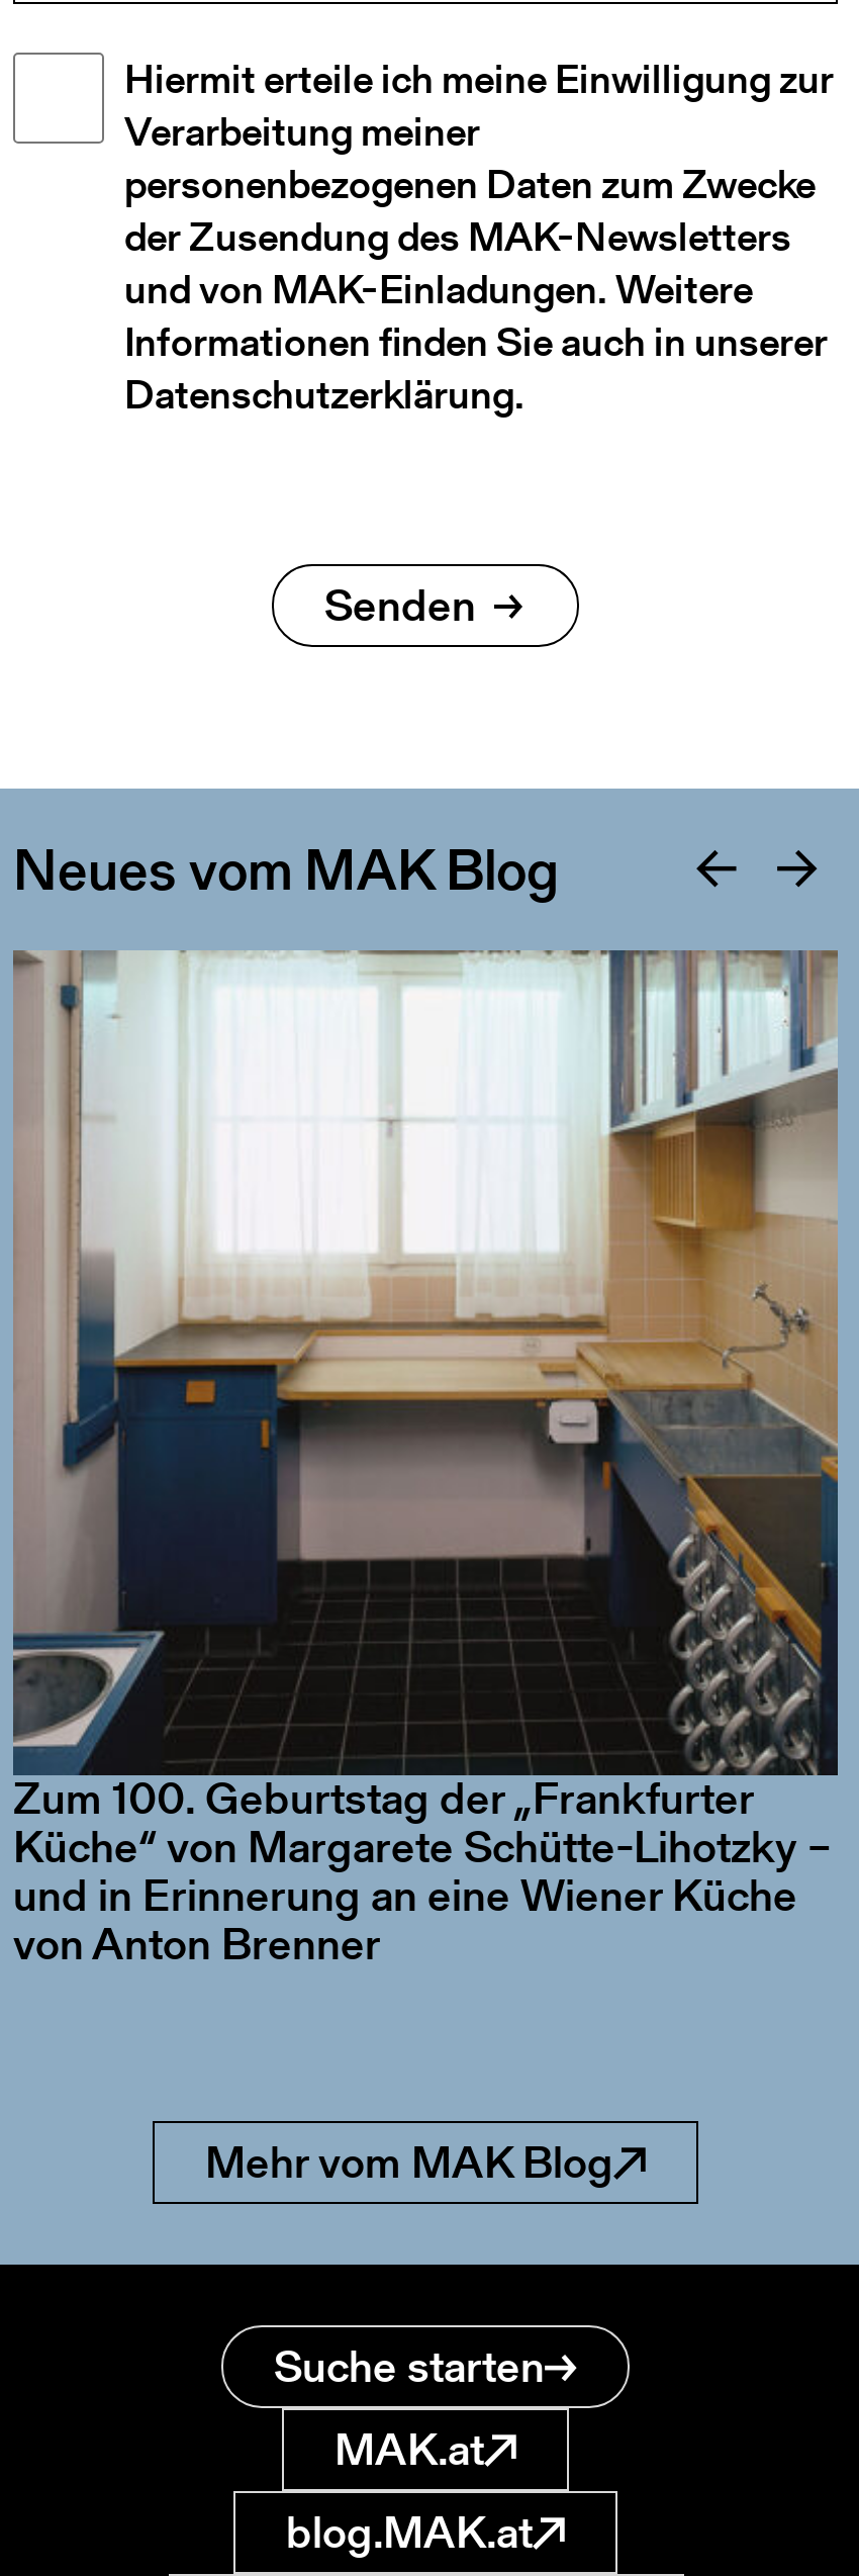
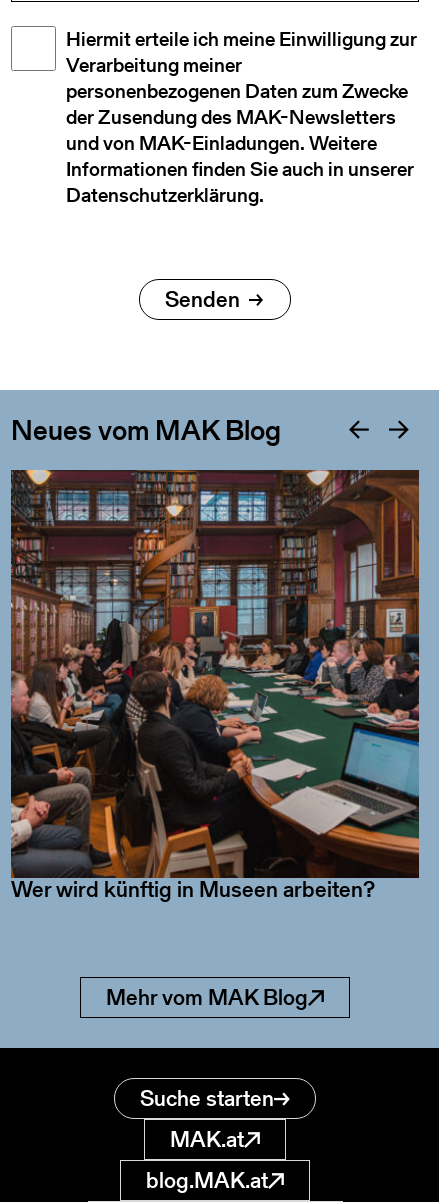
[13,950,840,1769] [image] -> [10,469,420,819] [image]
[13,1768,832,1976] Zum 100. Geburtstag der „Frankfurter | Küche“ von Margarete Schütte-Lihotzky – | und in Erinnerung an eine Wiener Küche | von Anton Brenner -> [11,874,375,905] Wer wird künftig in Museen arbeiten?

